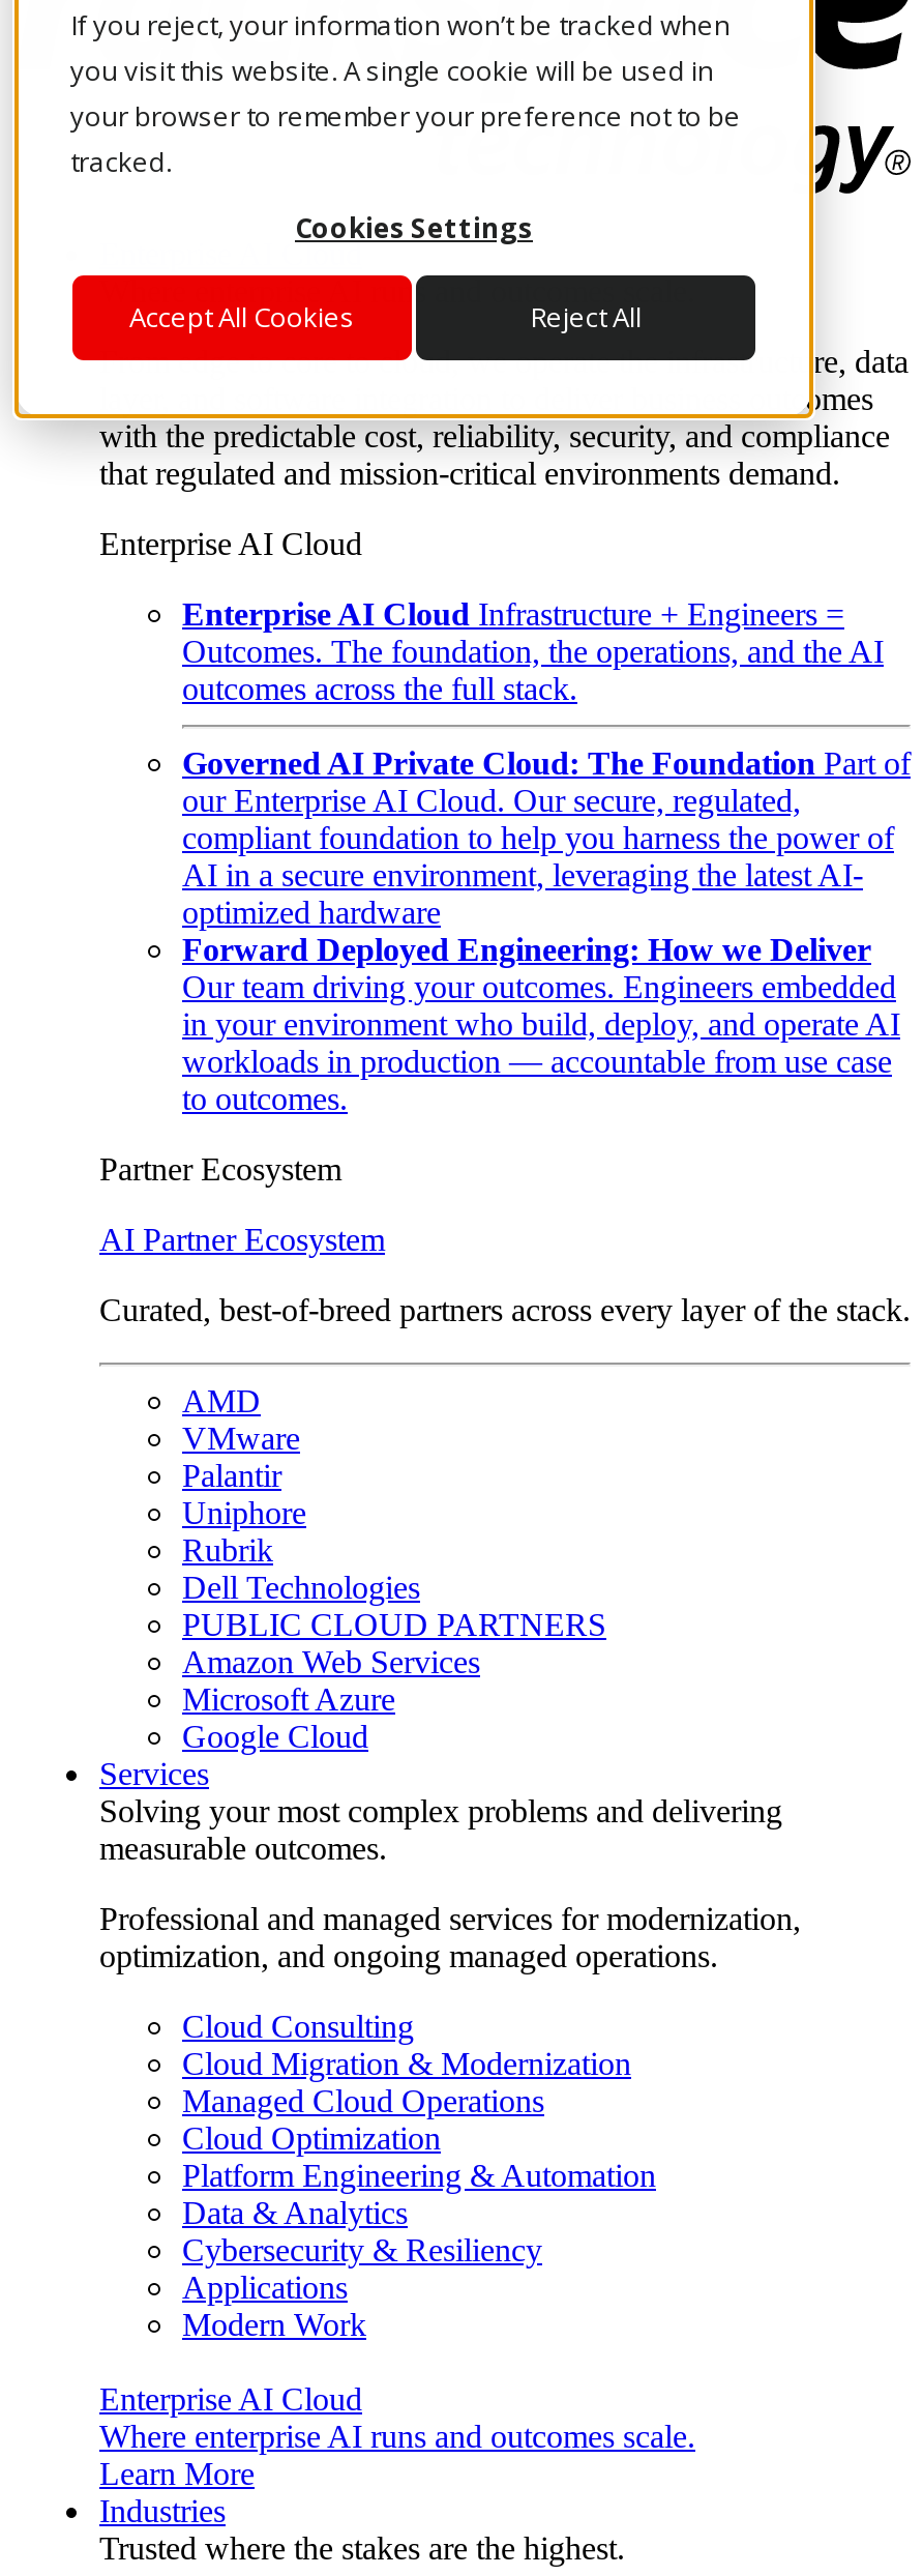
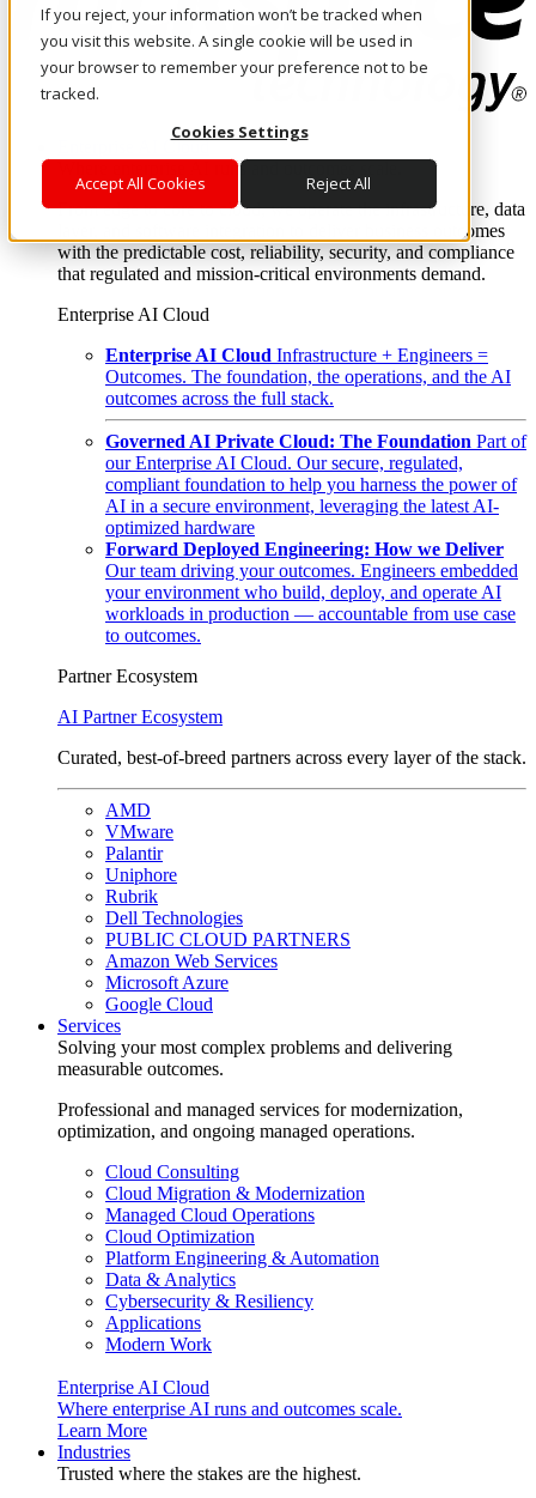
[182,1007,900,1042] in your environment who build, deploy, and operate AI -> [105,582,501,603] your environment who build, deploy, and operate AI

